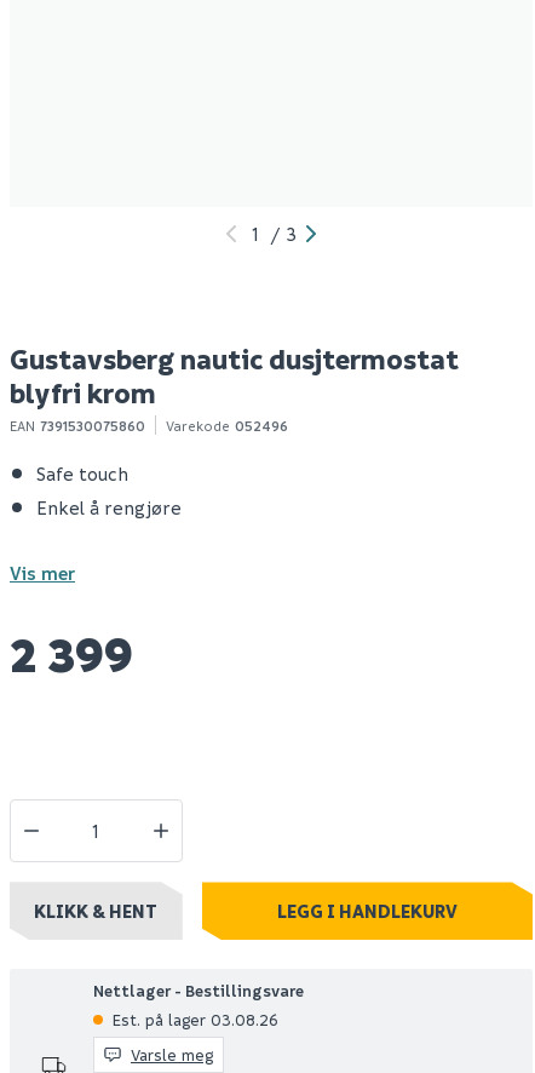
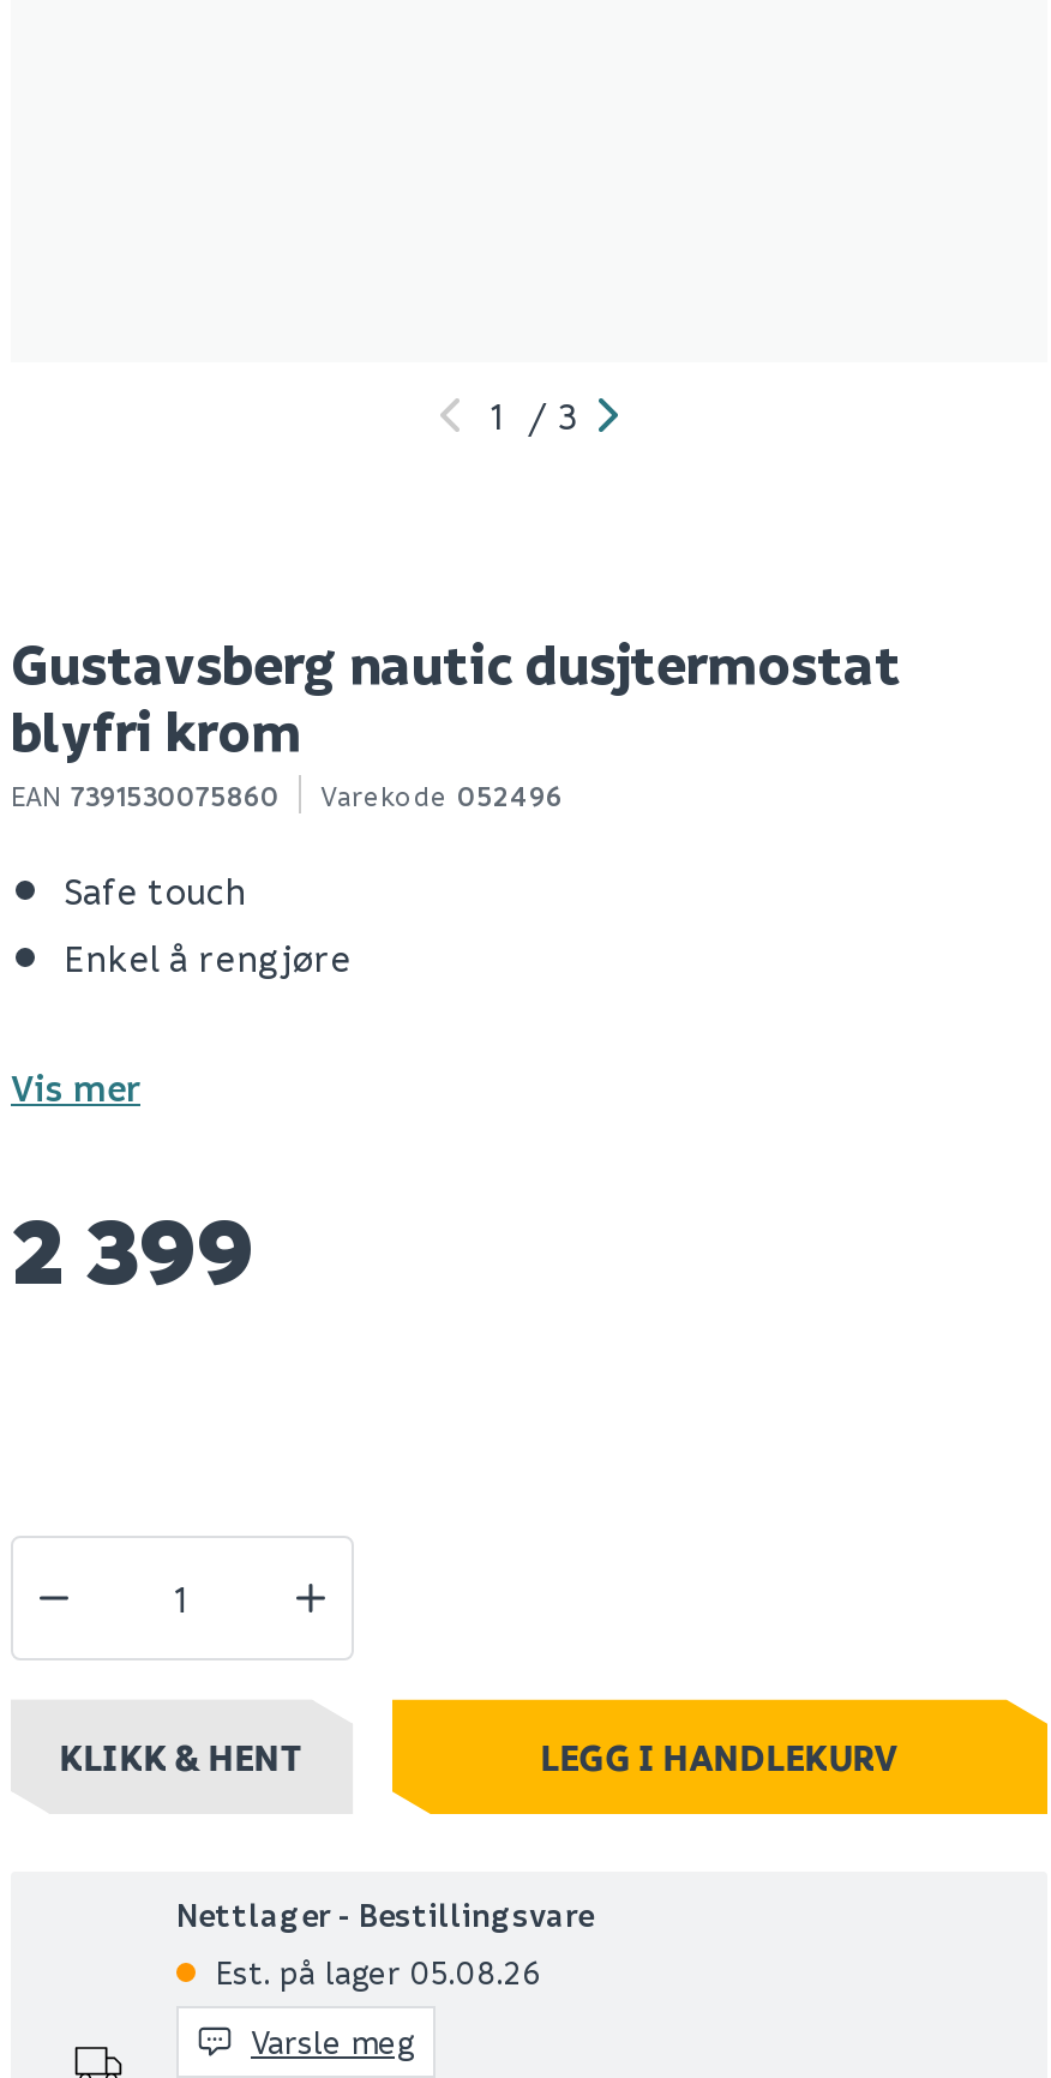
[113,1009,278,1030] Est. på lager 03.08.26 -> [215,1952,541,1993] Est. på lager 05.08.26

